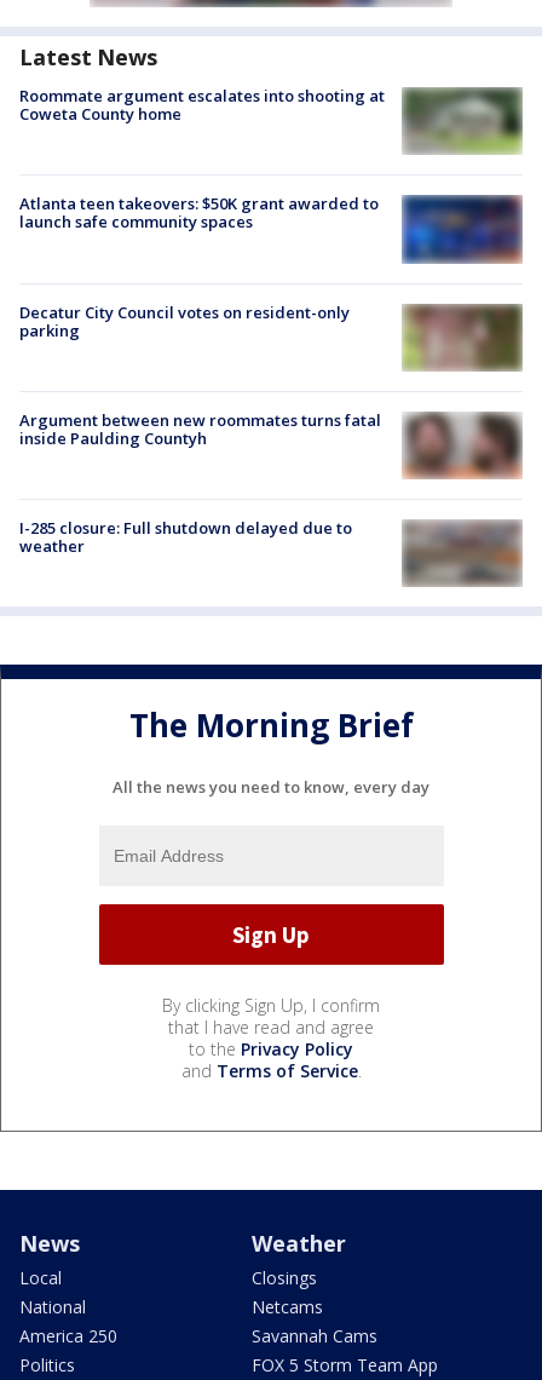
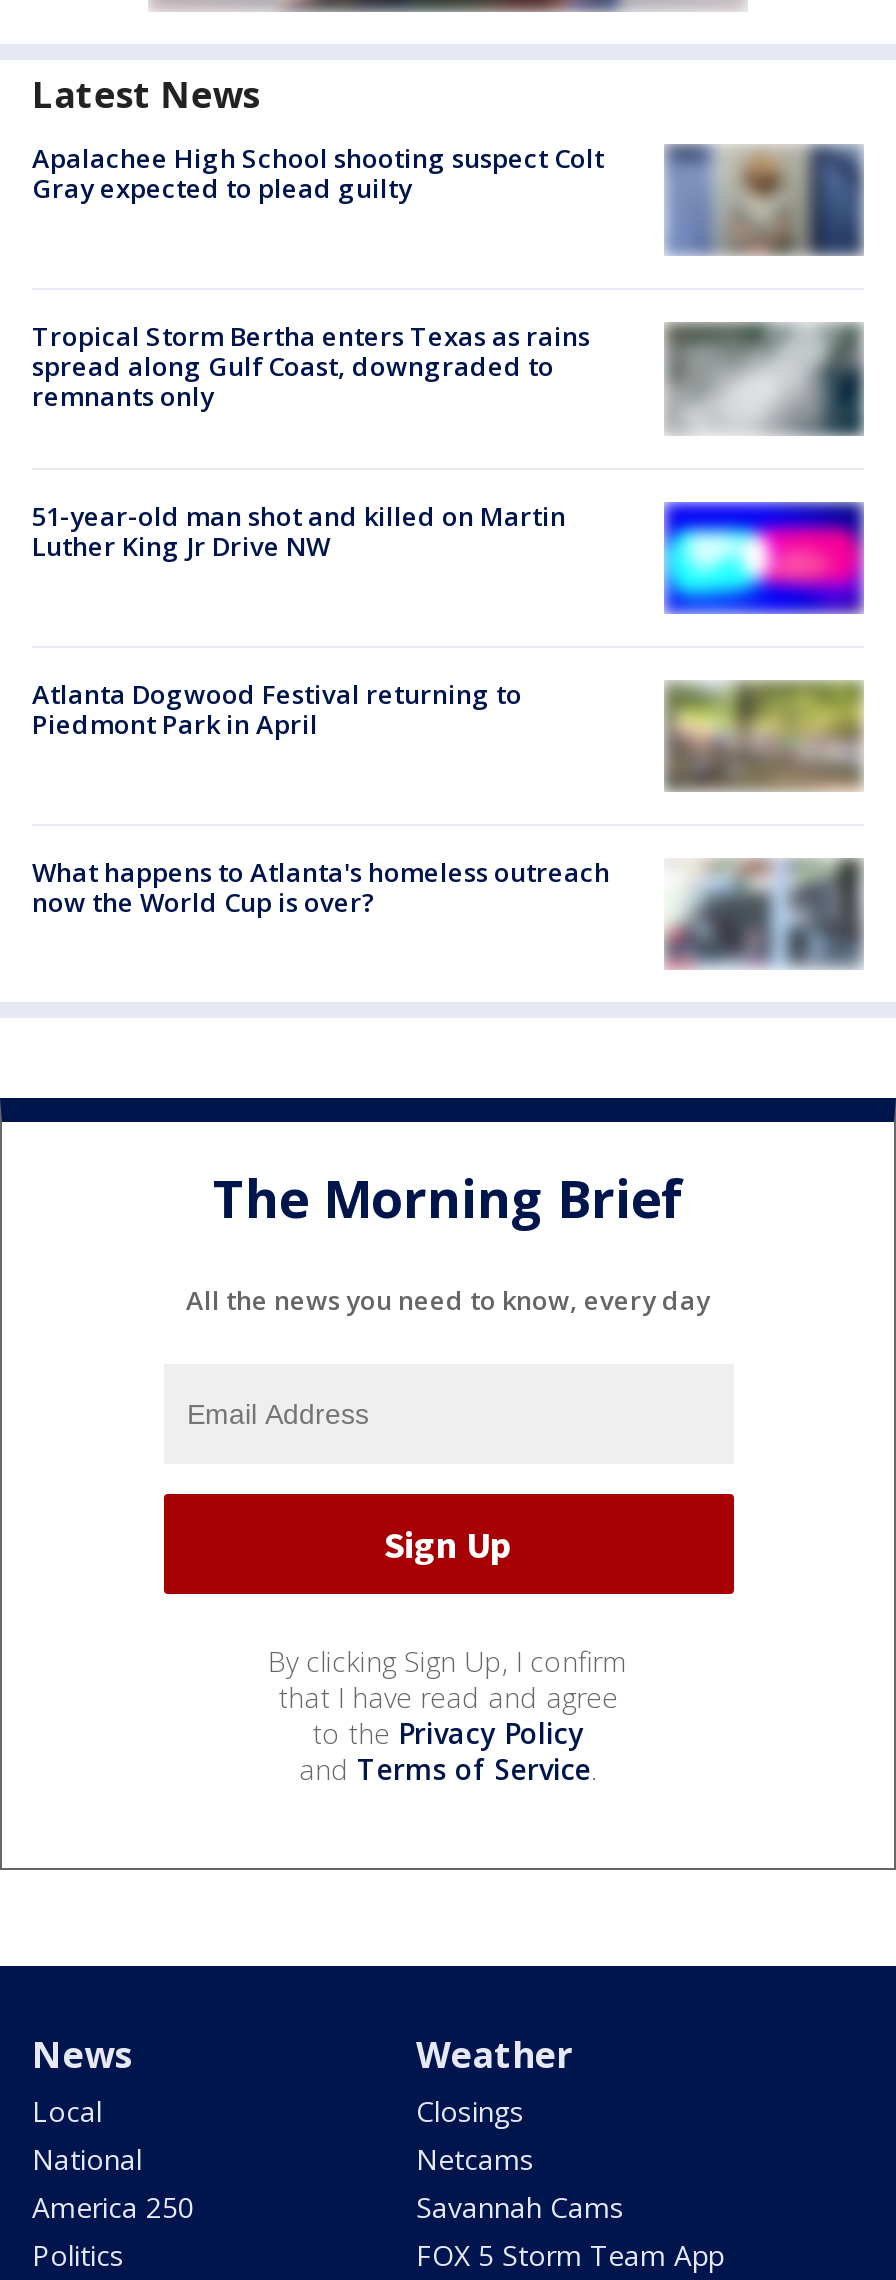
[19,85,523,155] [image] | Roommate argument escalates into shooting at | Coweta County home -> [32,140,864,256] [image] | Apalachee High School shooting suspect Colt | Gray expected to plead guilty
[19,193,523,264] [image] | Atlanta teen takeovers: $50K grant awarded to | launch safe community spaces -> [32,318,862,436] [image] | Tropical Storm Bertha enters Texas as rains | spread along Gulf Coast, downgraded to | remnants only
[19,301,350,341] Decatur City Council votes on resident-only | parking -> [32,497,566,563] 51-year-old man shot and killed on Martin | Luther King Jr Drive NW
[402,303,523,372] [image] -> [664,500,864,614] [image]
[19,409,381,449] Argument between new roommates turns fatal | inside Paulding Countyh -> [32,676,522,742] Atlanta Dogwood Festival returning to | Piedmont Park in April
[403,412,521,479] [image] -> [664,680,862,792] [image]
[19,517,352,557] I-285 closure: Full shutdown delayed due to | weather -> [32,854,610,920] What happens to Atlanta's homeless outreach | now the World Cup is over?
[402,519,521,587] [image] -> [666,860,862,968] [image]

